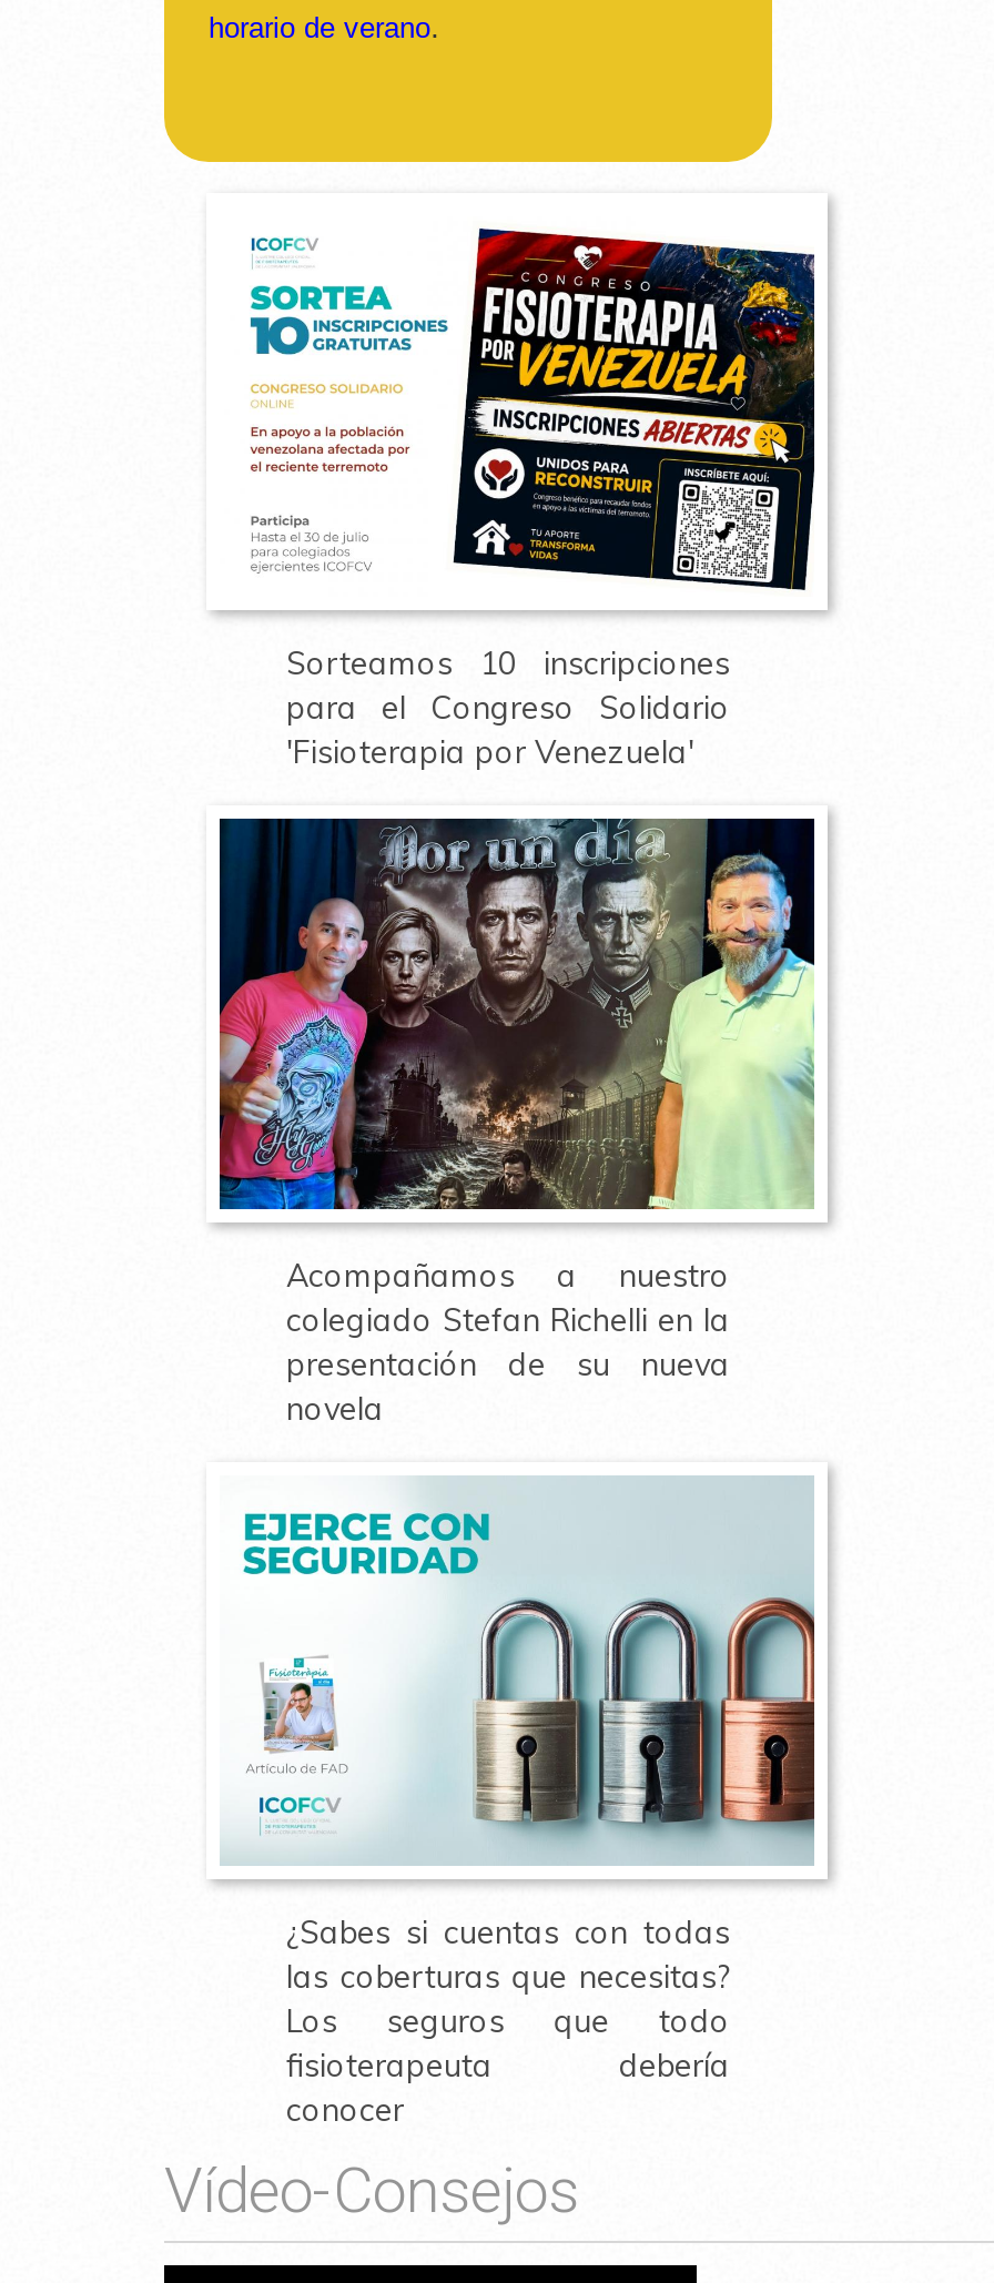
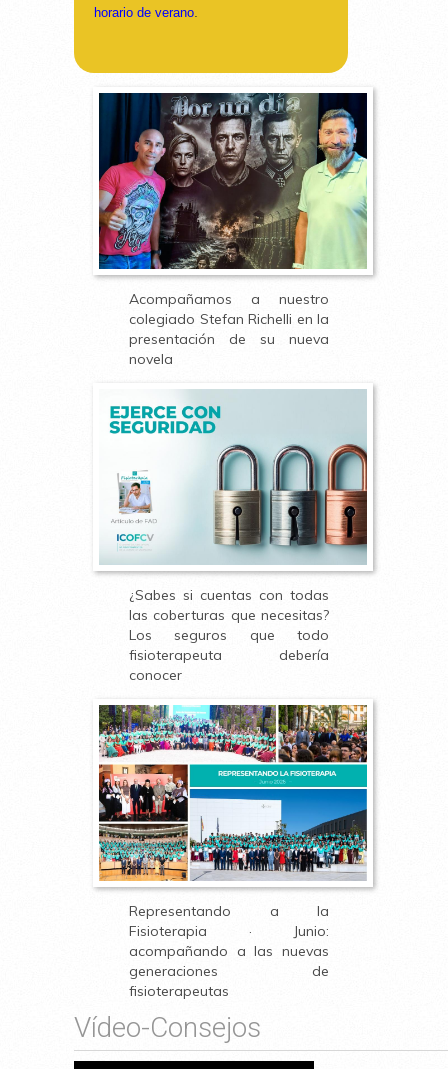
[220,206,816,772] [image] | Sorteamos 10 inscripciones | para el Congreso Solidario | 'Fisioterapia por Venezuela' -> none
moved [213,814,821,2131] -> [96,91,370,684]: [image] | Acompañamos a nuestro | colegiado Stefan Richelli en la | ... | fisioterapeuta debería | conocer
none -> [98,704,368,1000] [image] | Representando a la | Fisioterapia · Junio: | acompañando a las nuevas | generaciones de | fisioterapeutas

